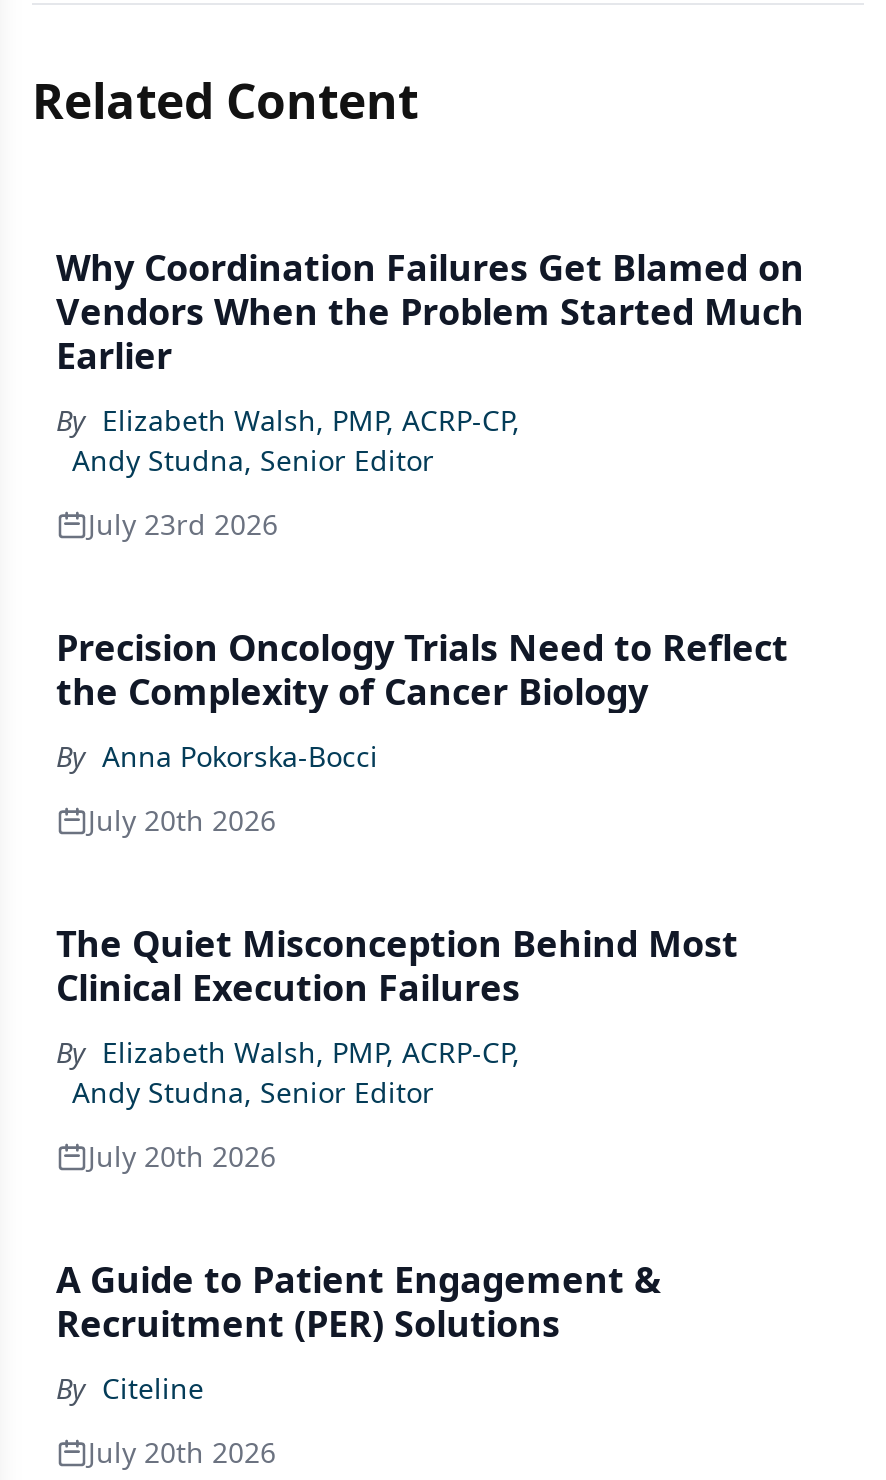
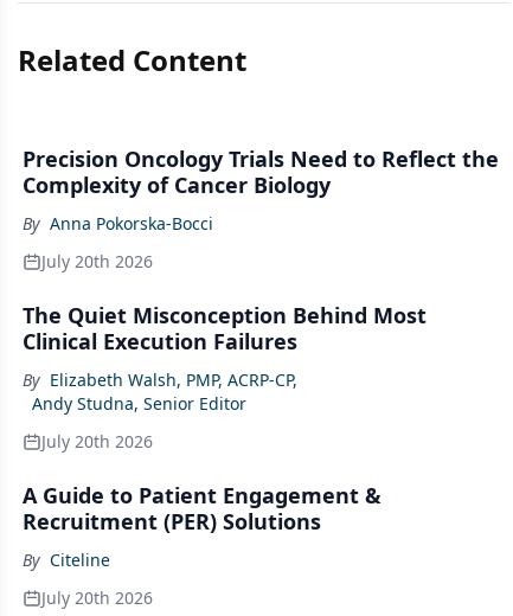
[56,243,804,715] Why Coordination Failures Get Blamed on | Vendors When the Problem Started Much | Earlier | By Elizabeth Walsh, PMP, ACRP-CP, | Andy Studna, Senior Editor | July 23rd 2026 | Precision Oncology Trials Need to Reflect | the Complexity of Cancer Biology -> [23,145,499,199] Precision Oncology Trials Need to Reflect the | Complexity of Cancer Biology

